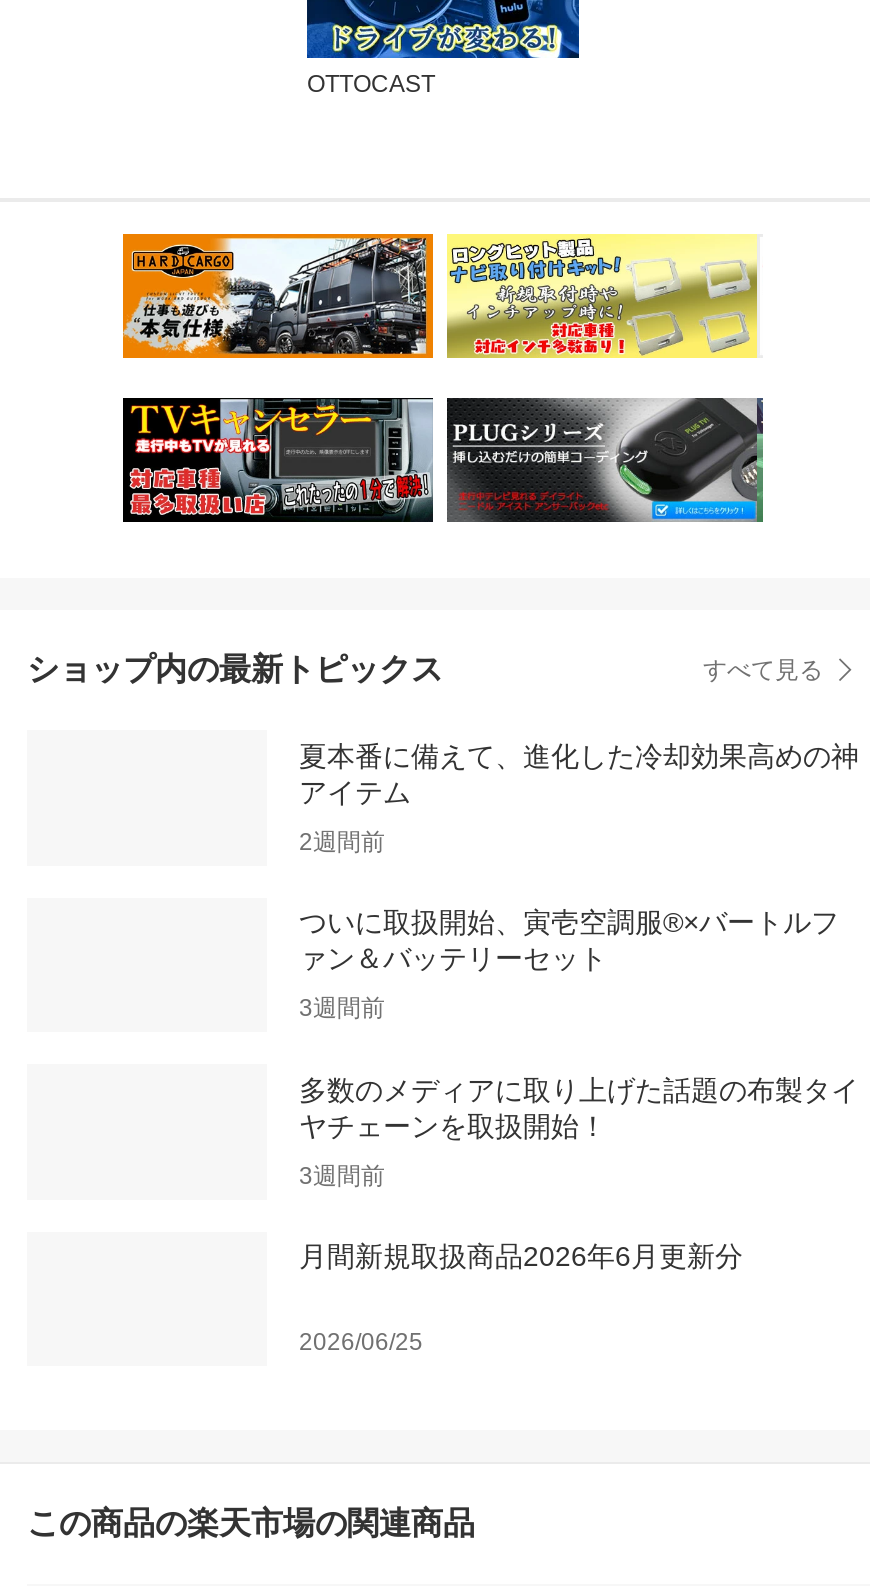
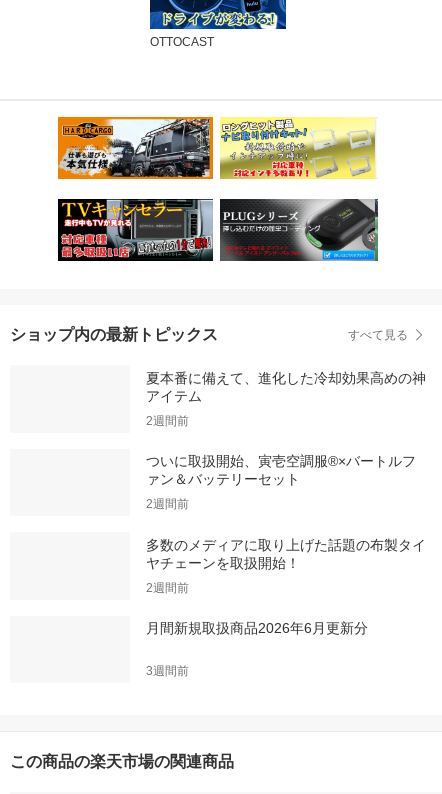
[299,995,385,1023] 3週間前 -> [146,497,189,511] 2週間前
[299,1162,385,1190] 3週間前 -> [146,581,189,595] 2週間前
[299,1329,423,1357] 2026/06/25 -> [146,664,189,678] 3週間前

